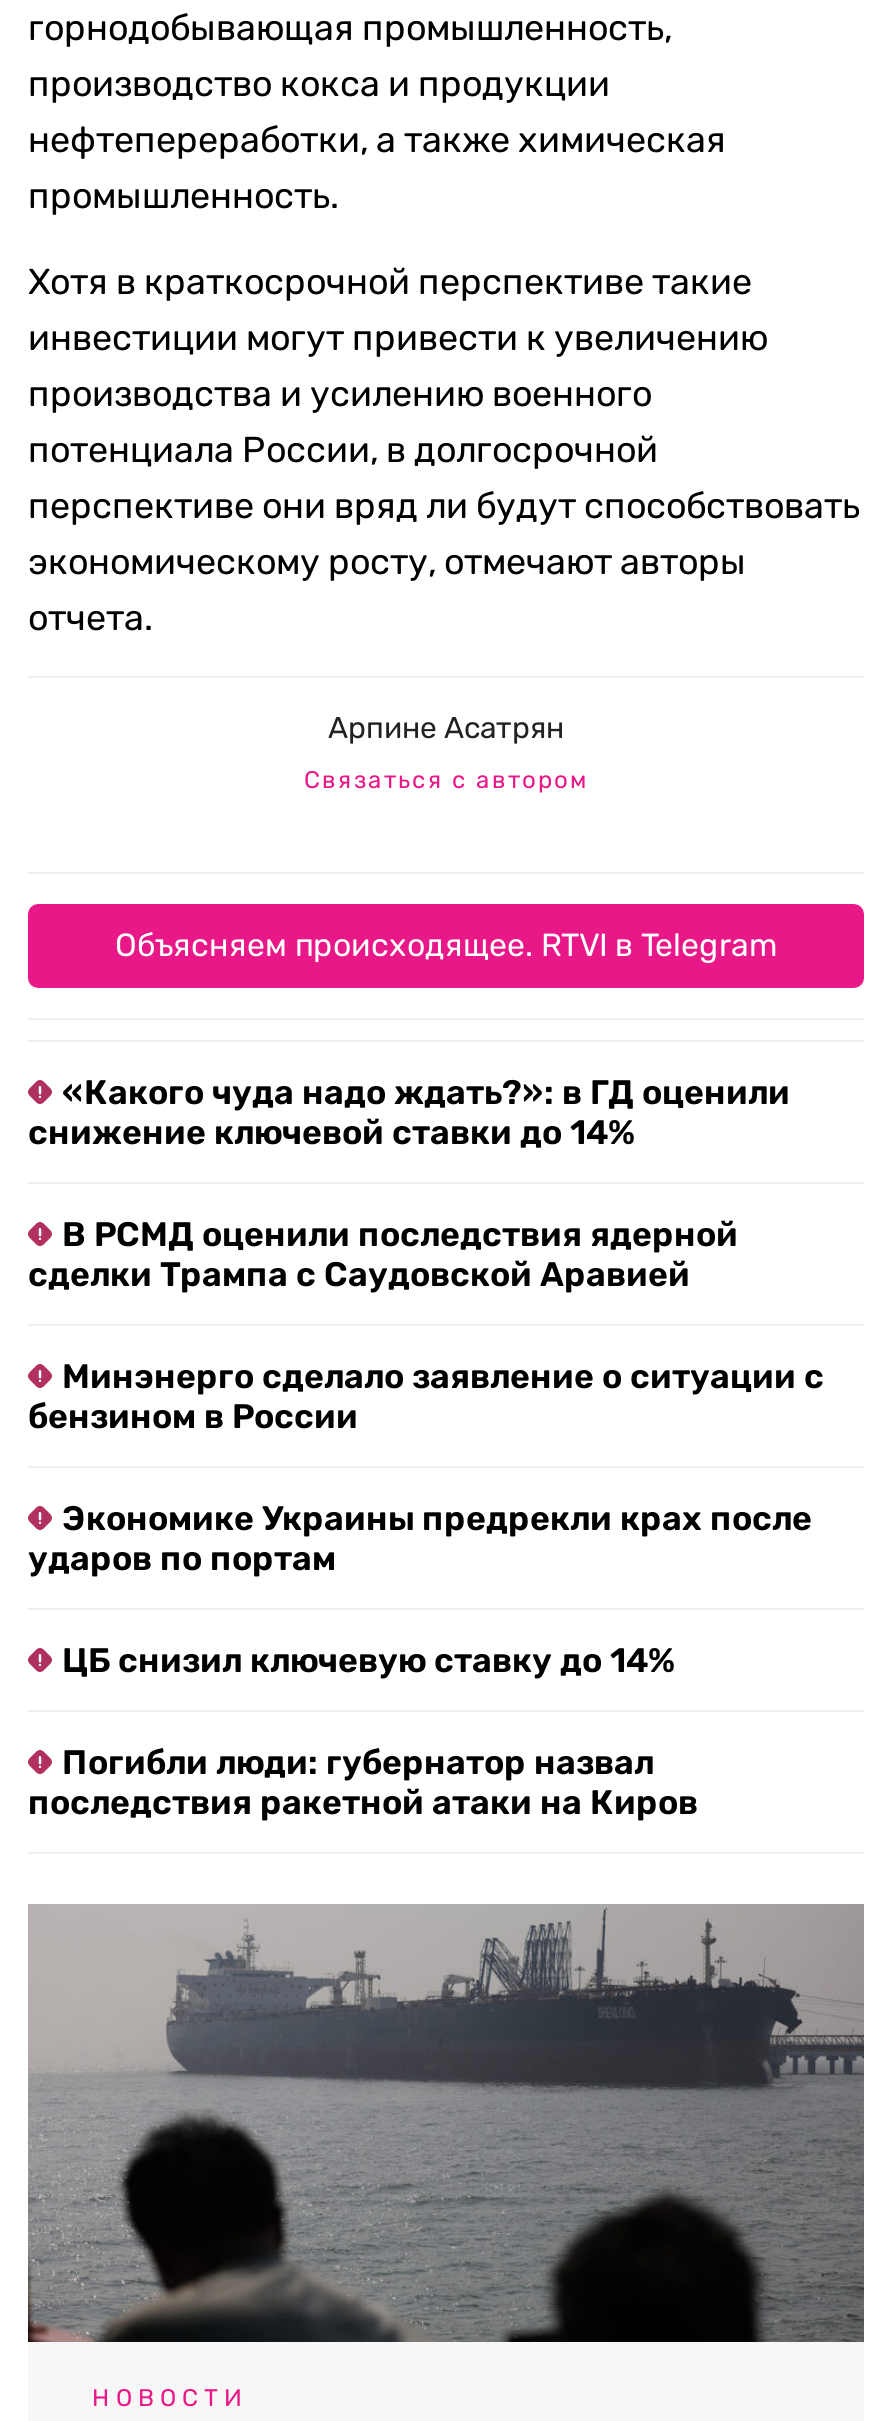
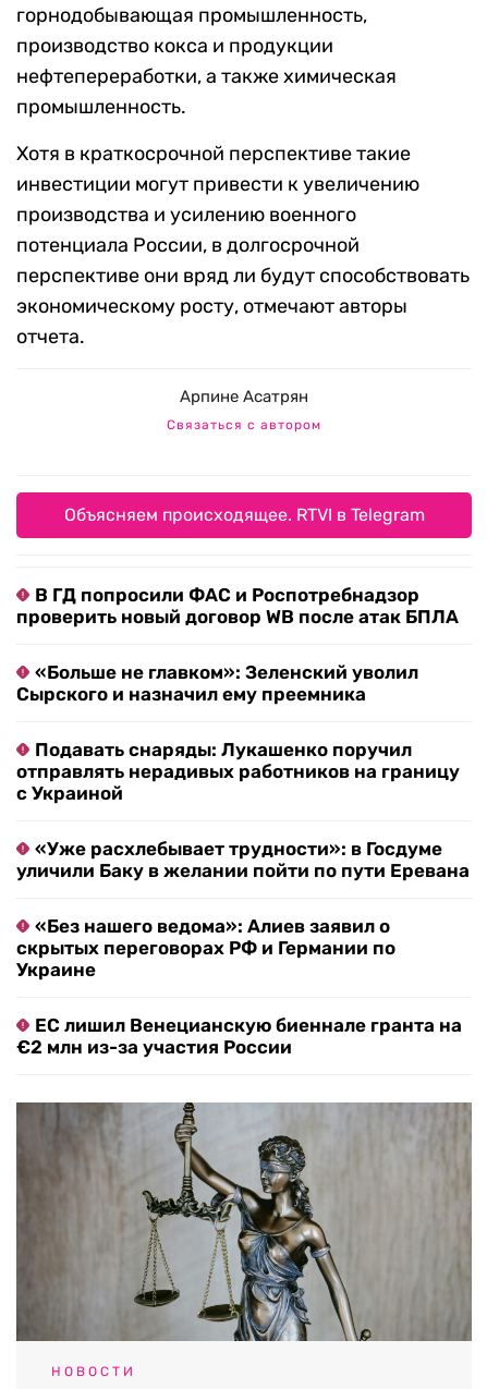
[28,1072,790,1152] «Какого чуда надо ждать?»: в ГД оценили | снижение ключевой ставки до 14% -> [16,584,459,628] В ГД попросили ФАС и Роспотребнадзор | проверить новый договор WB после атак БПЛА
[28,1214,738,1294] В РСМД оценили последствия ядерной | сделки Трампа с Саудовской Аравией -> [16,661,418,705] «Больше не главком»: Зеленский уволил | Сырского и назначил ему преемника
[28,1356,824,1436] Минэнерго сделало заявление о ситуации с | бензином в России -> [16,739,460,804] Подавать снаряды: Лукашенко поручил | отправлять нерадивых работников на границу | с Украиной
[28,1498,812,1578] Экономике Украины предрекли крах после | ударов по портам -> [16,838,470,881] «Уже расхлебывает трудности»: в Госдуме | уличили Баку в желании пойти по пути Еревана
[62,1640,676,1680] ЦБ снизил ключевую ставку до 14% -> [16,915,395,981] «Без нашего ведома»: Алиев заявил о | скрытых переговорах РФ и Германии по | Украине
[28,1742,698,1822] Погибли люди: губернатор назвал | последствия ракетной атаки на Киров -> [16,1014,462,1058] ЕС лишил Венецианскую биеннале гранта на | €2 млн из-за участия России
[28,1918,862,2344] [image] -> [16,1102,472,1342] [image]

